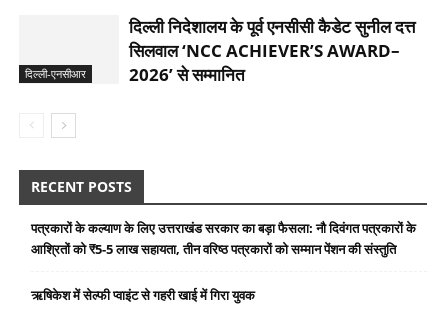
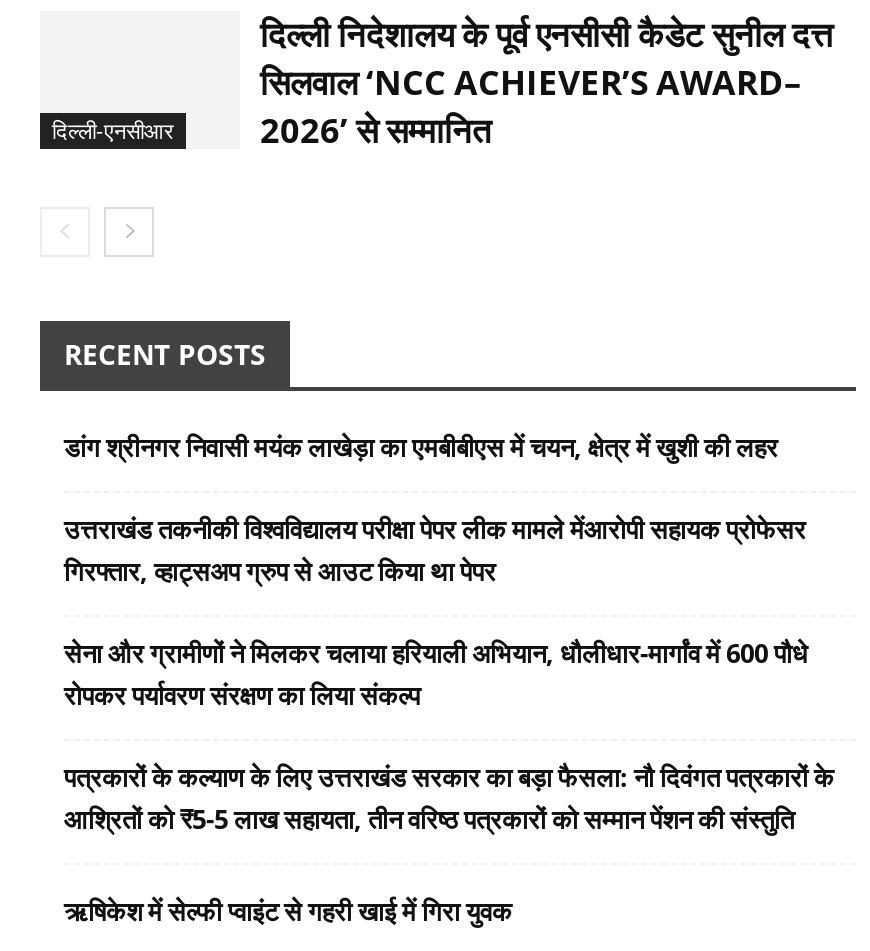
none -> [64,429,808,713] डांग श्रीनगर निवासी मयंक लाखेड़ा का एमबीबीएस में चयन, क्षेत्र में खुशी की लहर | उत्तराखंड तकनीकी विश्वविद्यालय परीक्षा पेपर लीक मामले मेंआरोपी सहायक प्रोफेसर | गिरफ्तार, व्हाट्सअप ग्रुप से आउट किया था पेपर | सेना और ग्रामीणों ने मिलकर चलाया हरियाली अभियान, धौलीधार-मार्गांव में 600 पौधे | रोपकर पर्यावरण संरक्षण का लिया संकल्प

